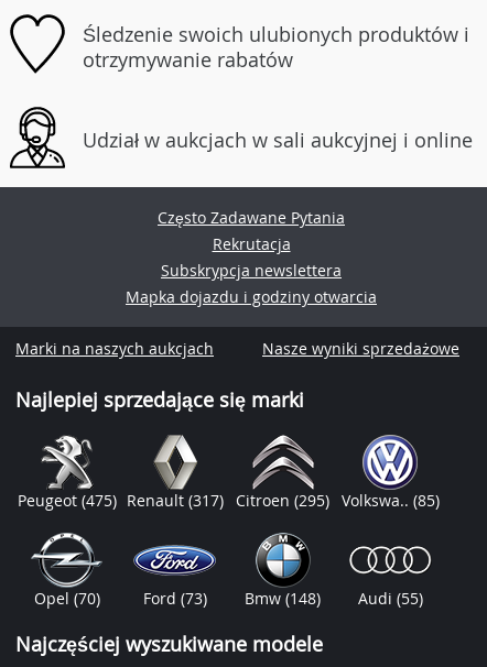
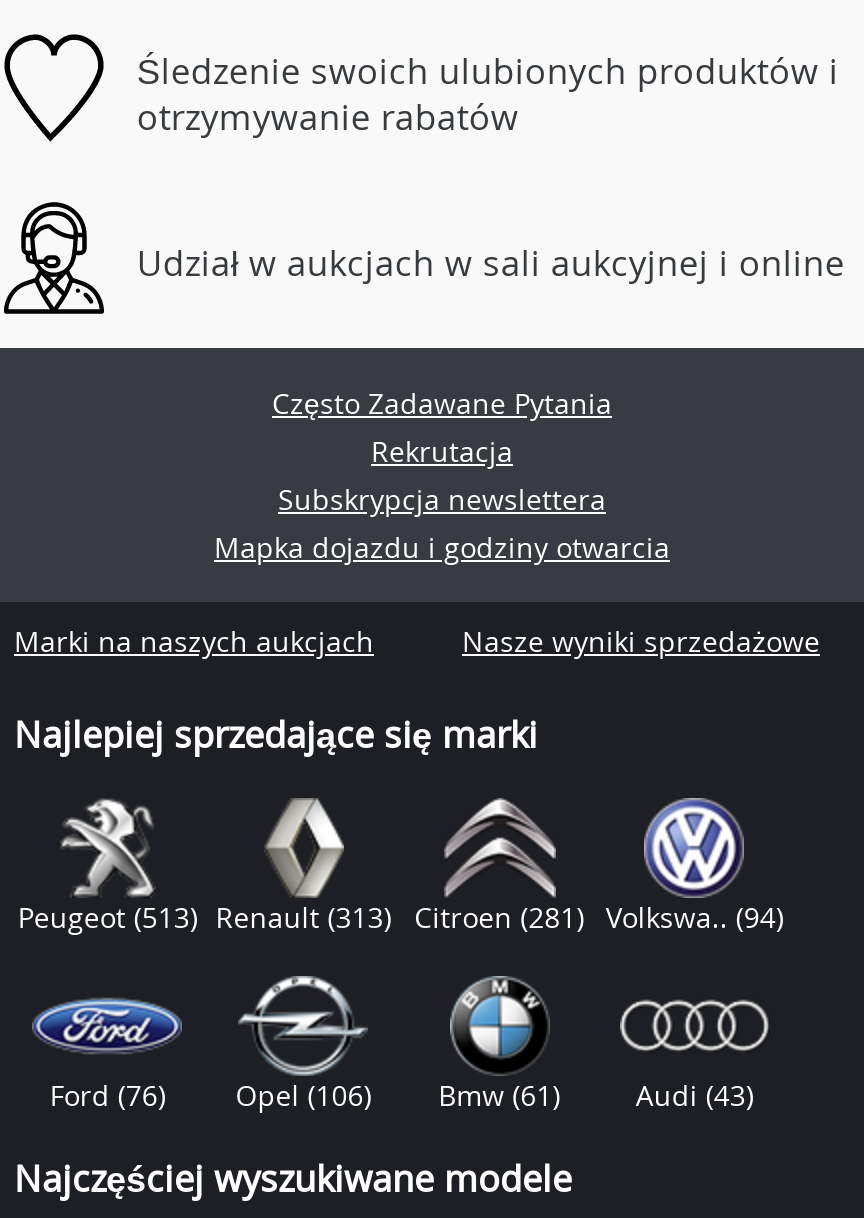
[18,490,440,511] Peugeot (475) Renault (317) Citroen (295) Volkswa.. (85) -> [18,898,784,936] Peugeot (513) Renault (313) Citroen (281) Volkswa.. (94)
[26,532,423,609] [image] | Opel (70) | Ford(73) | Bmw (148) | Audi (55) -> [32,976,754,1114] [image] | Ford (76) | Opel(106) | Bmw (61) | Audi (43)
[133,533,217,580] [image] -> [230,974,376,1062] [image]

